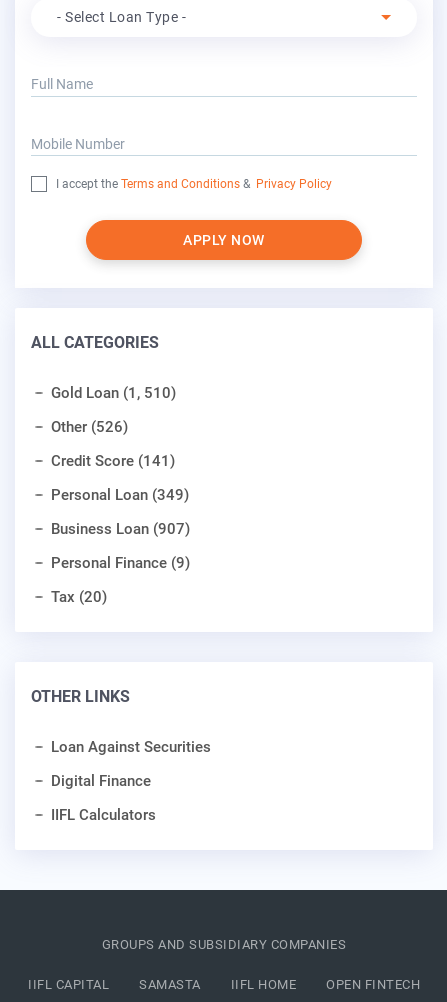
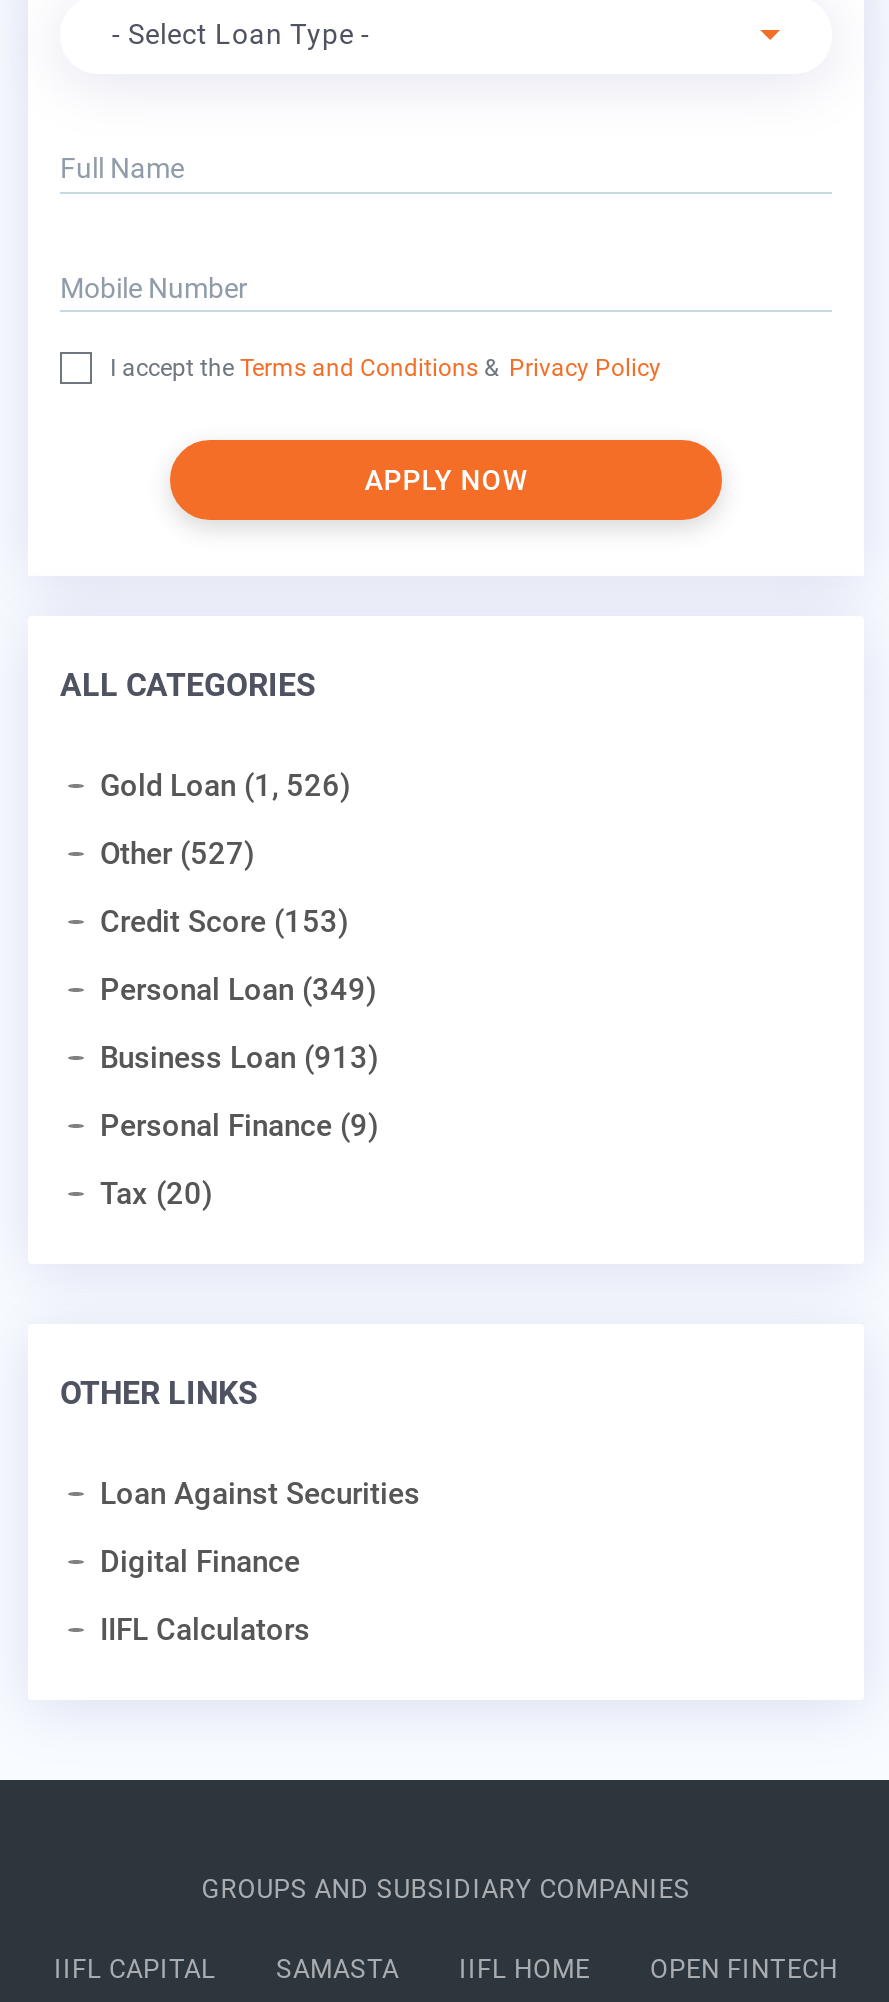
[51,384,176,402] Gold Loan (1, 510) -> [100,769,350,805] Gold Loan (1, 526)
[51,418,128,436] Other (526) -> [100,837,254,873] Other (527)
[51,452,175,470] Credit Score (141) -> [100,905,348,941] Credit Score (153)
[51,520,190,538] Business Loan (907) -> [100,1041,378,1077] Business Loan (913)

